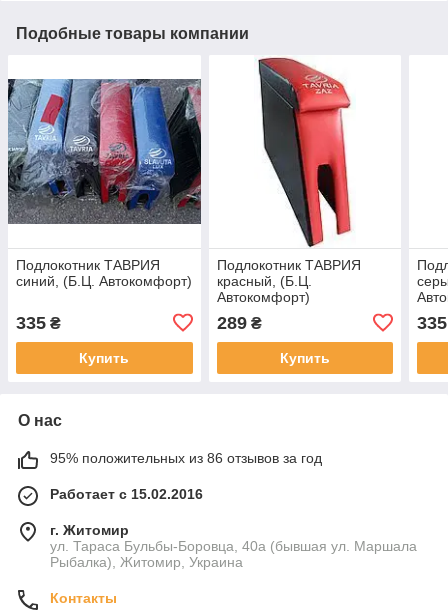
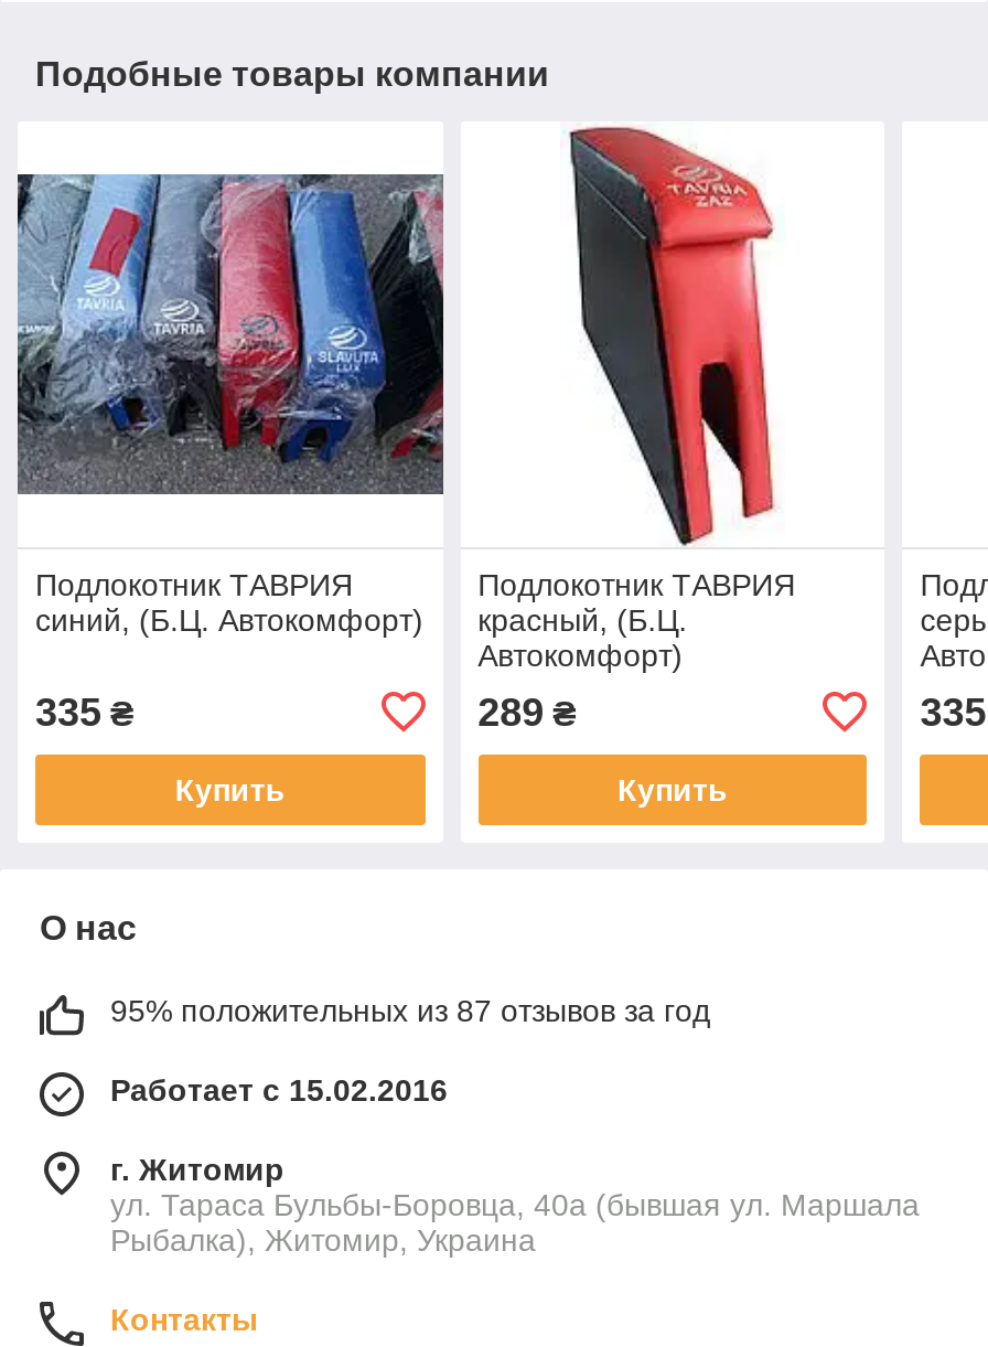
[50,450,322,466] 95% положительных из 86 отзывов за год -> [110,992,710,1028] 95% положительных из 87 отзывов за год

